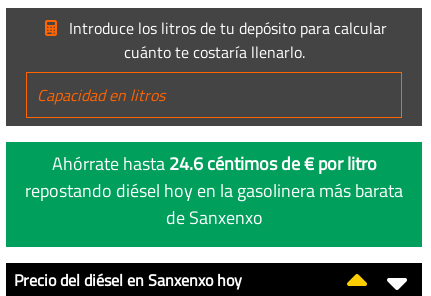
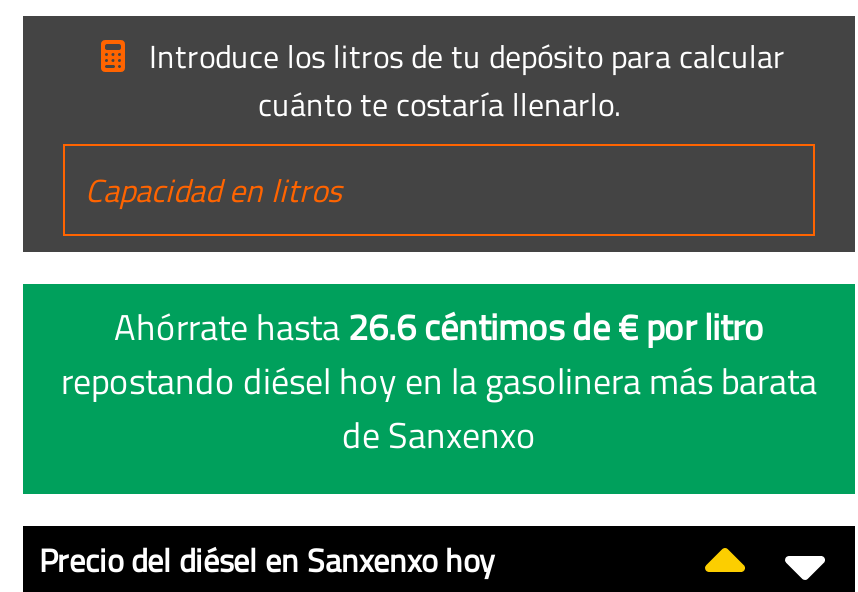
[51,150,376,177] Ahórrate hasta 24.6 céntimos de € por litro -> [114,300,764,354] Ahórrate hasta 26.6 céntimos de € por litro

